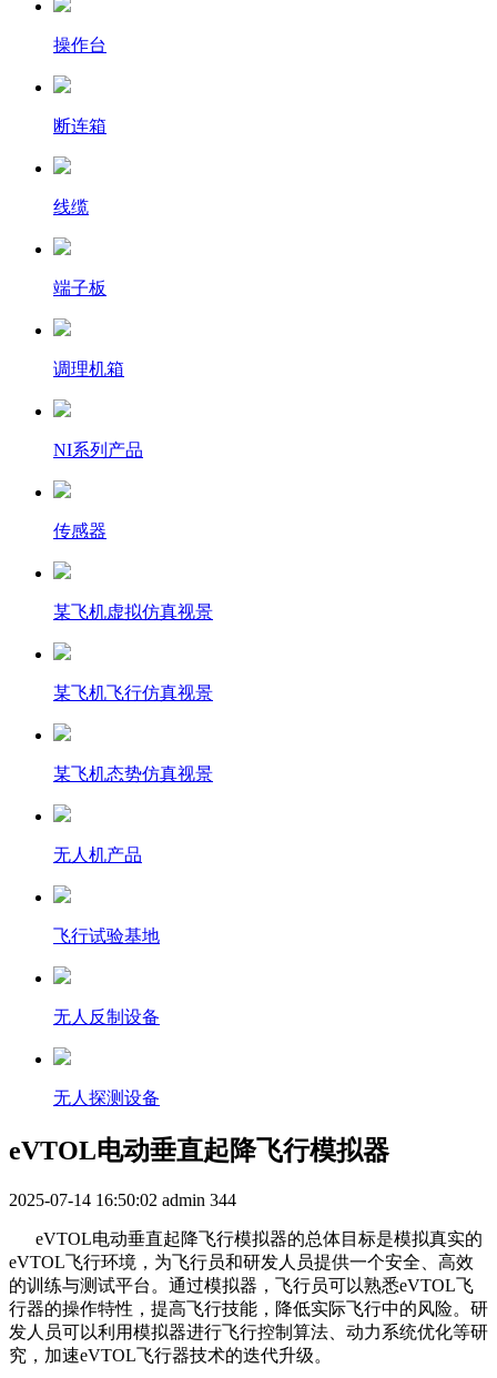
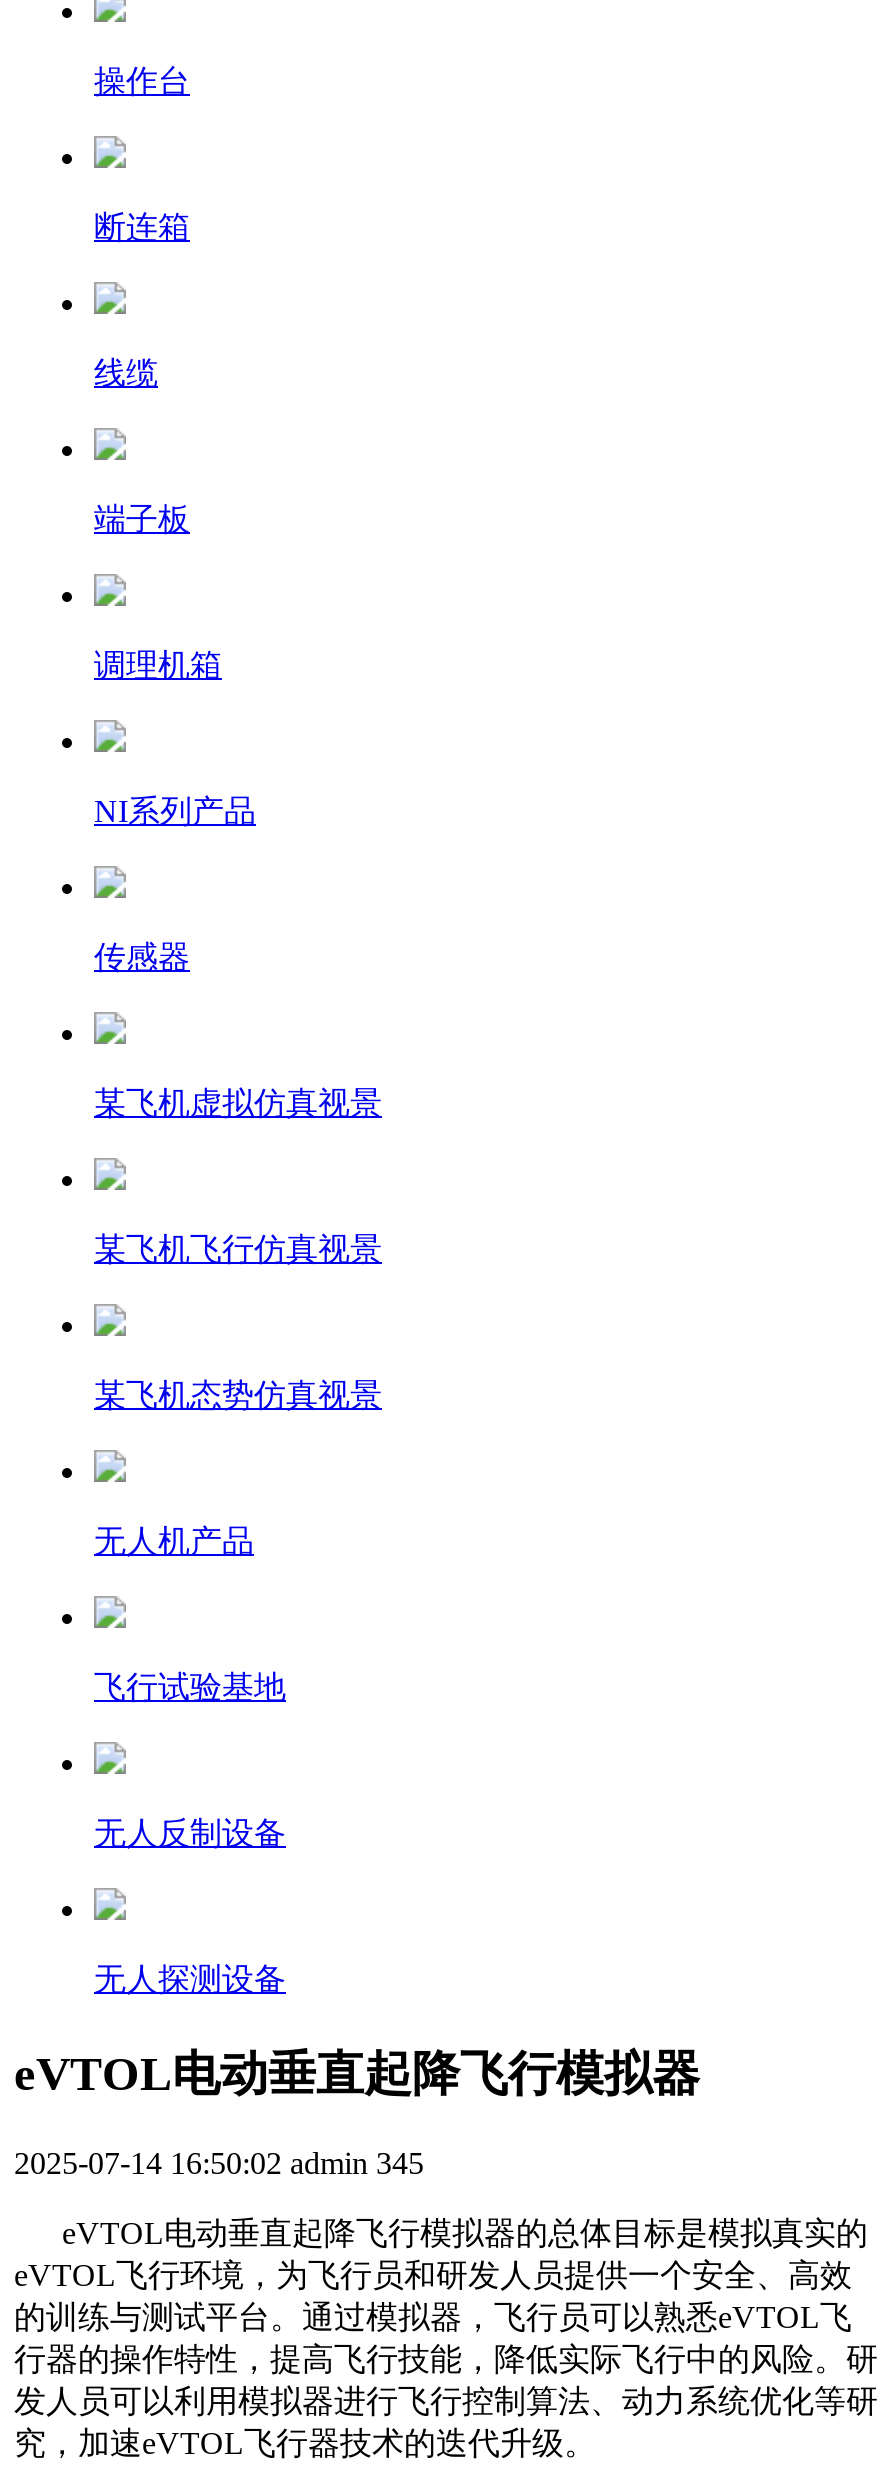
[9,1191,236,1210] 2025-07-14 16:50:02 admin 344 -> [14,2146,424,2180] 2025-07-14 16:50:02 admin 345

